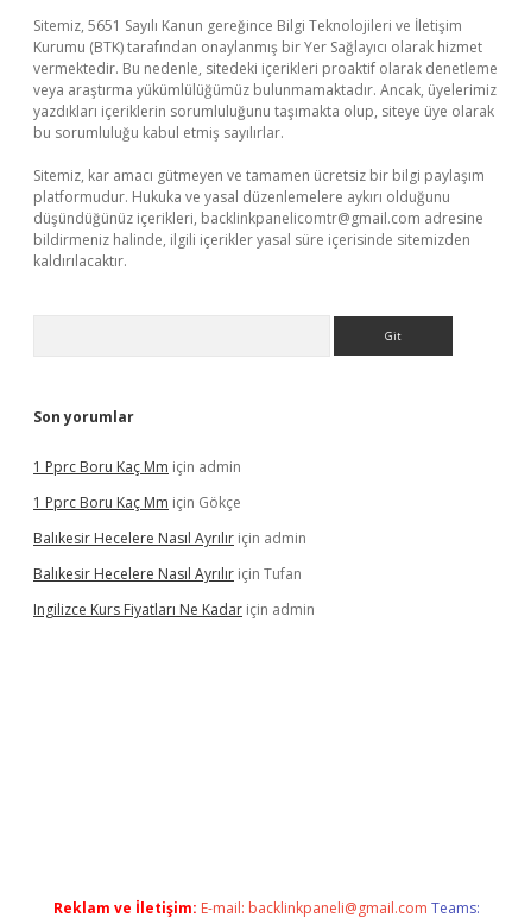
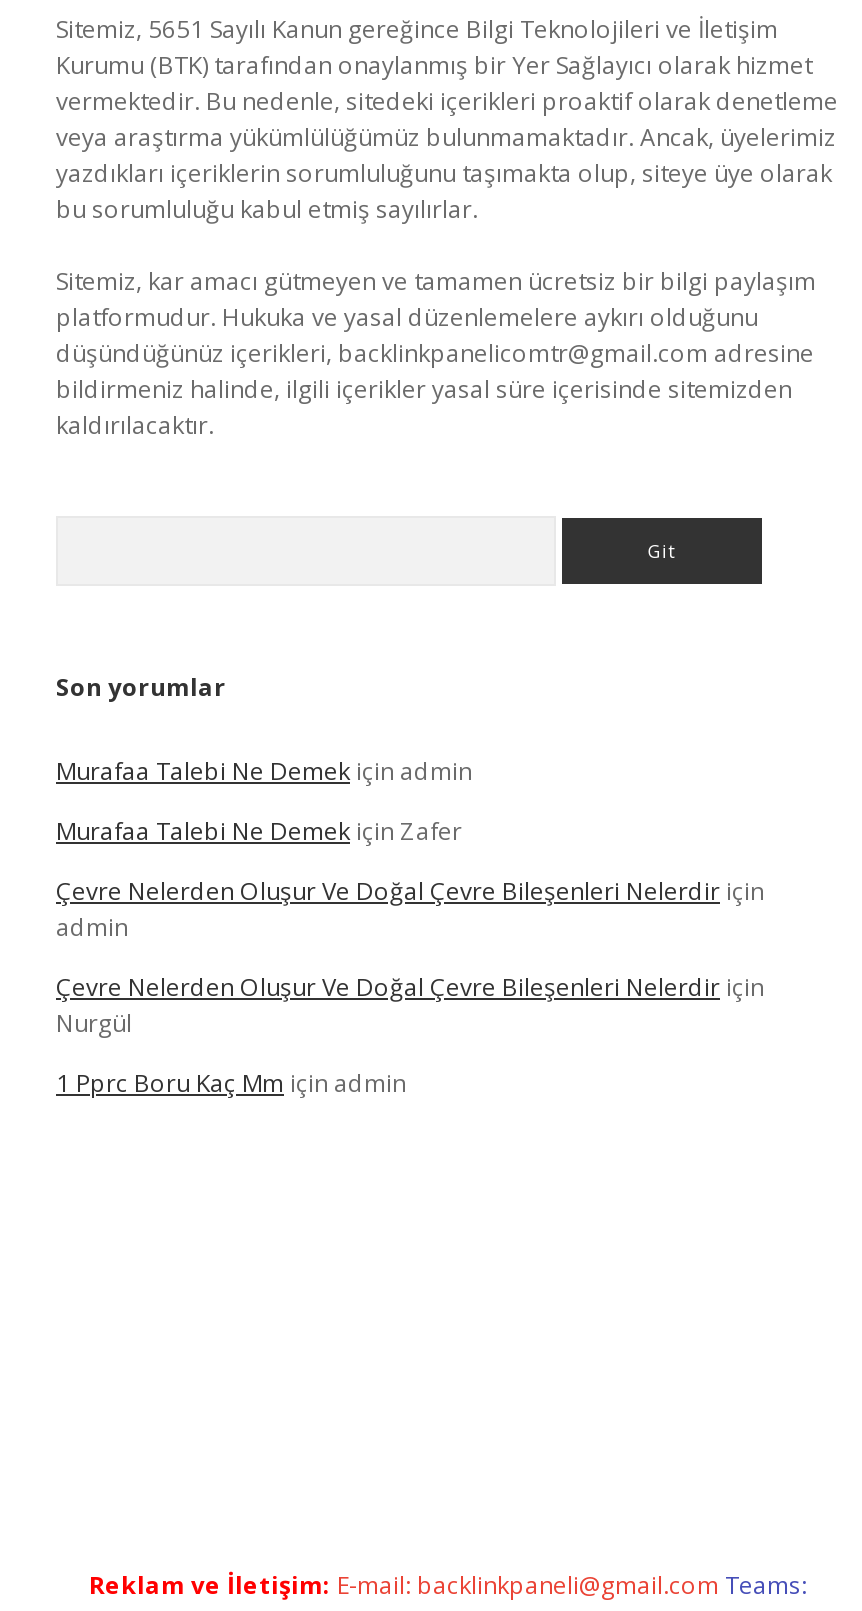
none -> [56,754,764,1040] Murafaa Talebi Ne Demek için admin | Murafaa Talebi Ne Demek için Zafer | Çevre Nelerden Oluşur Ve Doğal Çevre Bileşenleri Nelerdir için | admin | Çevre Nelerden Oluşur Ve Doğal Çevre Bileşenleri Nelerdir için | Nurgül
moved [33,457,241,477] -> [56,1066,406,1100]: 1 Pprc Boru Kaç Mm için admin
[33,492,315,620] 1 Pprc Boru Kaç Mm için Gökçe | Balıkesir Hecelere Nasıl Ayrılır için admin | Balıkesir Hecelere Nasıl Ayrılır için Tufan | Ingilizce Kurs Fiyatları Ne Kadar için admin -> none

